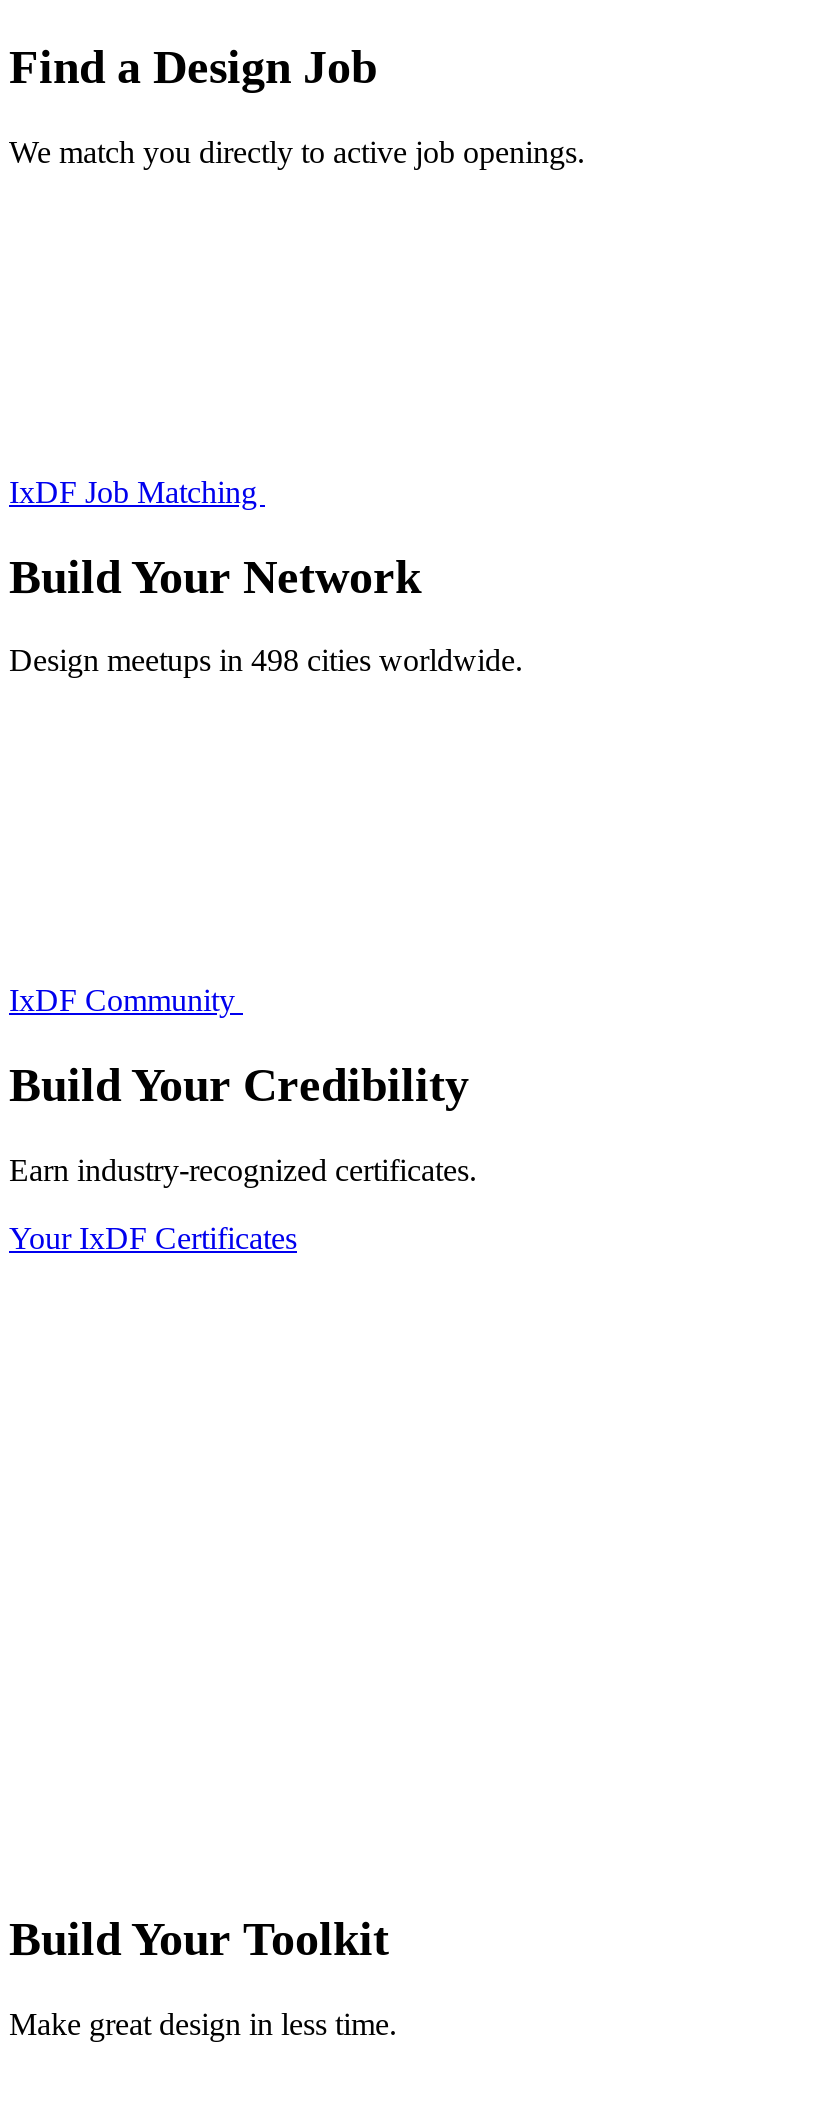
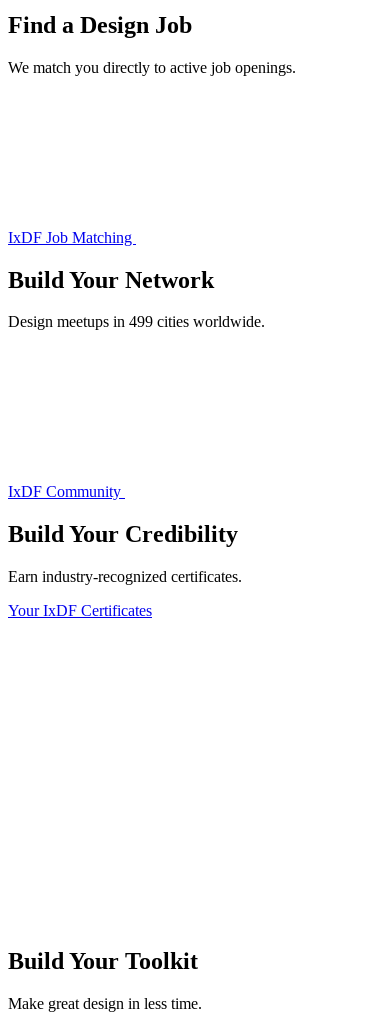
[9,644,523,678] Design meetups in 498 cities worldwide. -> [8,313,265,330] Design meetups in 499 cities worldwide.

